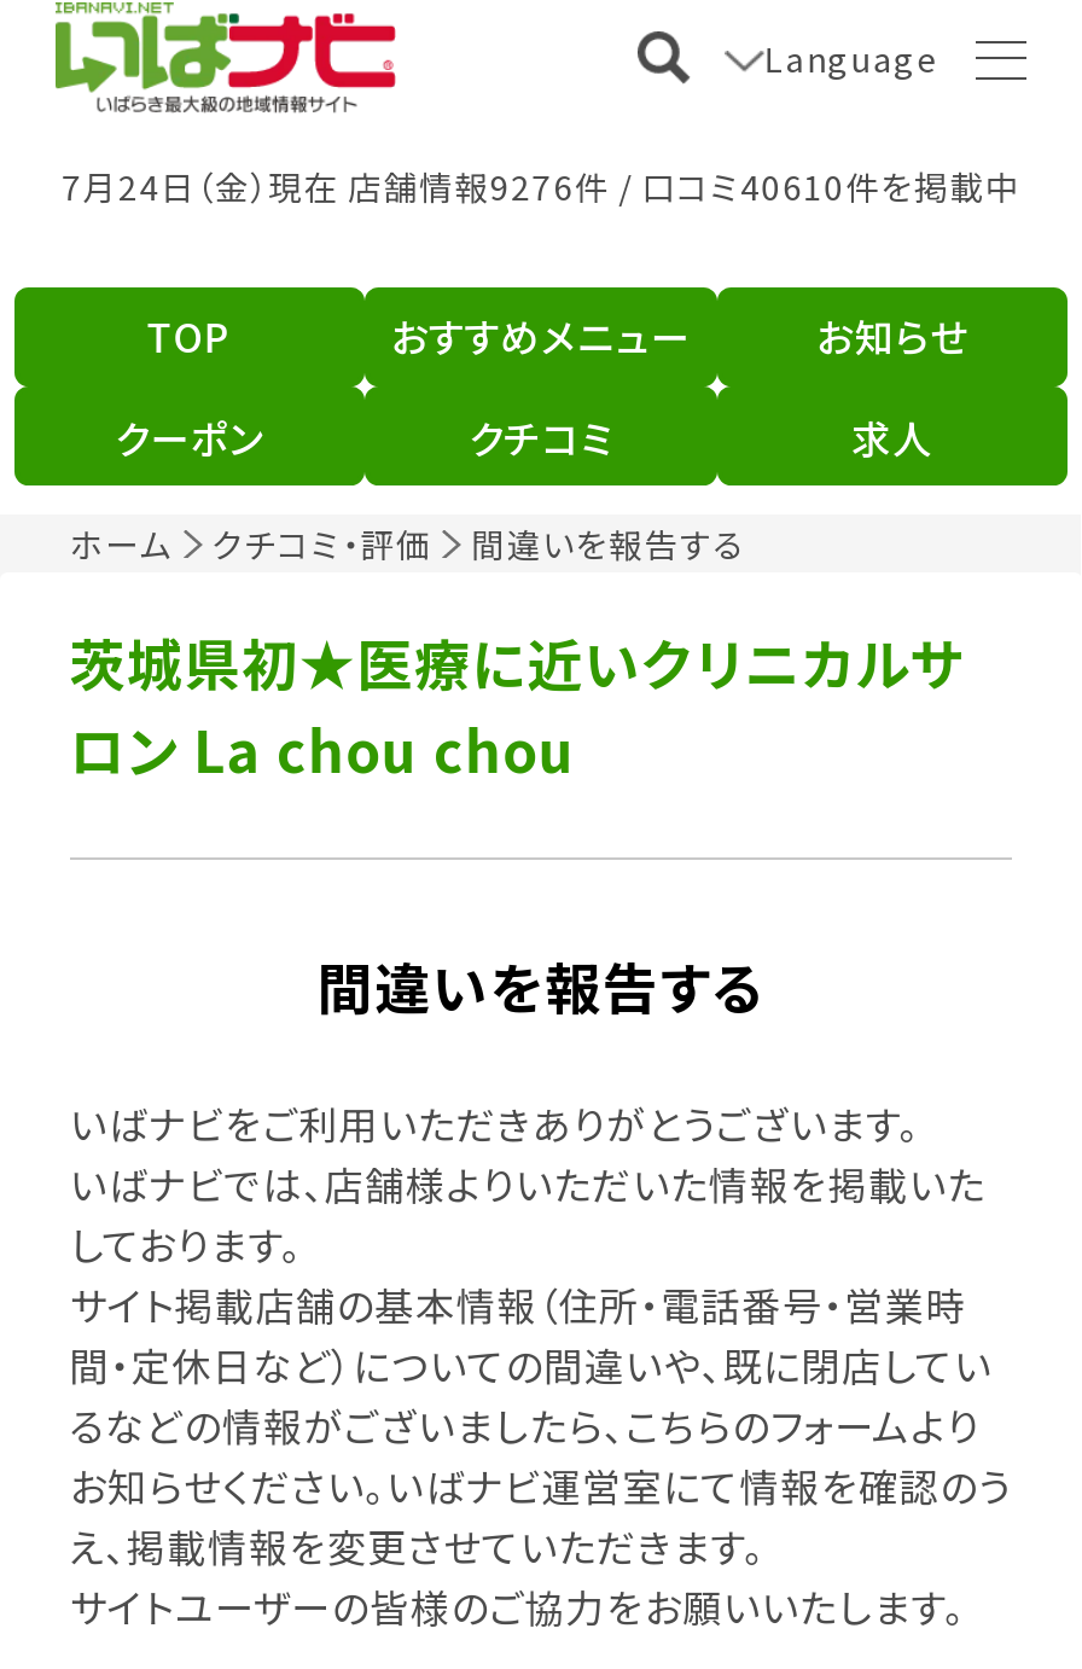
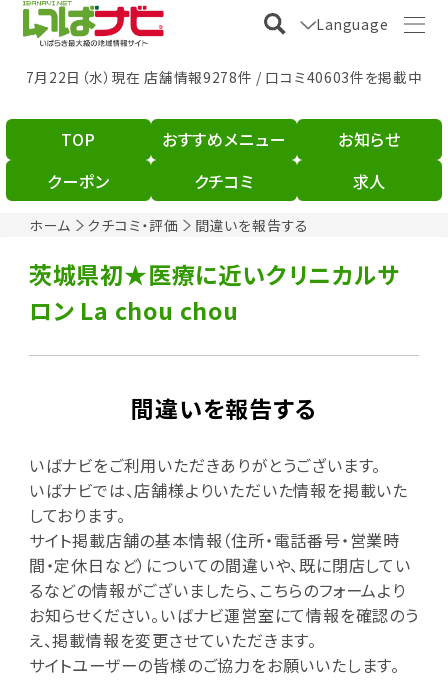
[62,161,1020,209] 7月24日（金）現在 店舗情報9276件 / 口コミ40610件を掲載中 -> [26,67,422,87] 7月22日（水）現在 店舗情報9278件 / 口コミ40603件を掲載中

